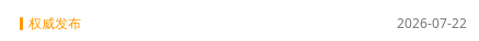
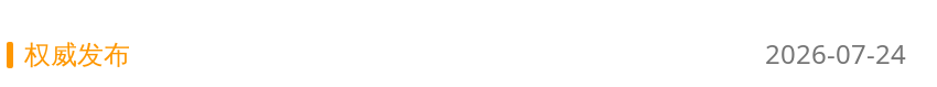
[397,14,467,32] 2026-07-22 -> [765,35,906,73] 2026-07-24

